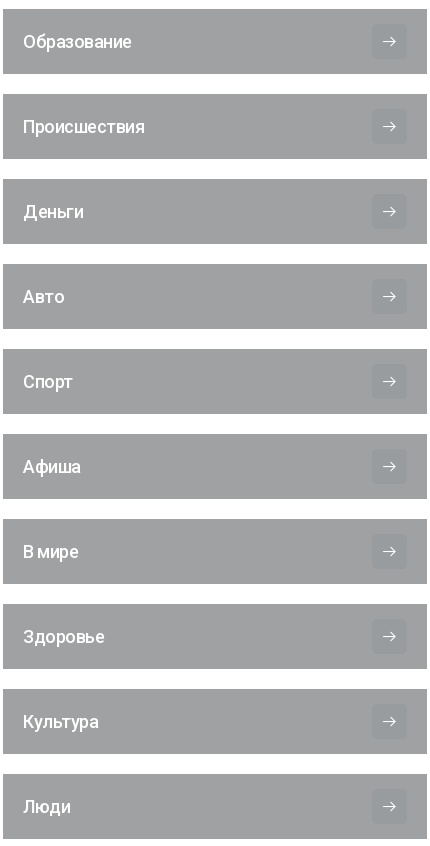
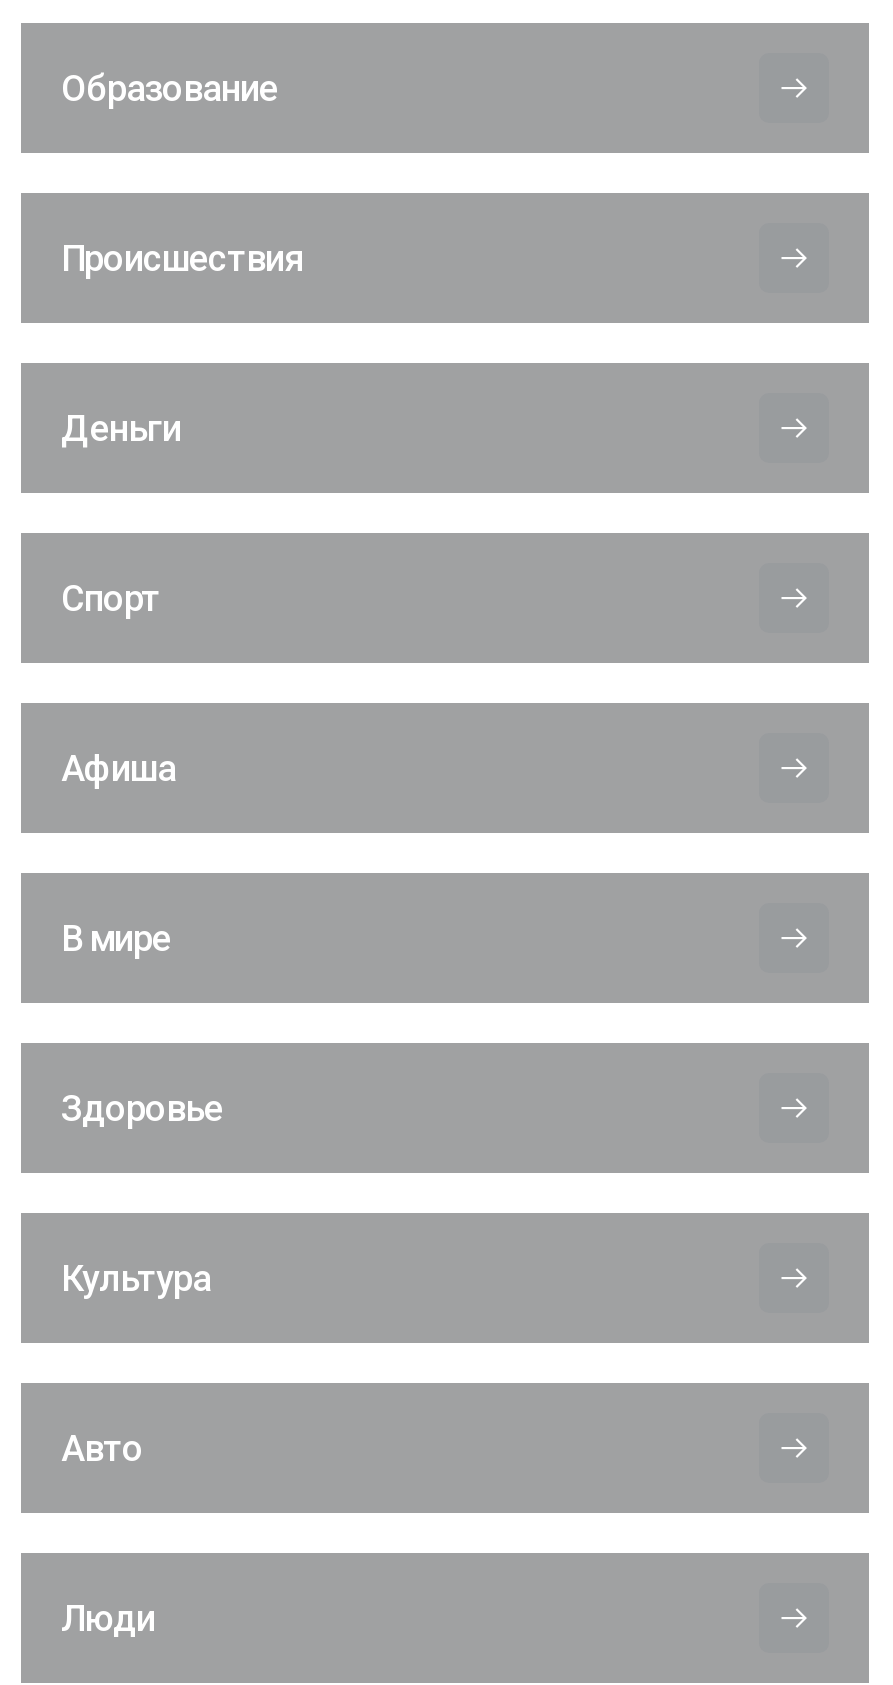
moved [23,285,64,306] -> [61,1426,143,1468]: Авто
moved [23,370,104,731] -> [61,576,223,1298]: Спорт | Афиша | В мире | Здоровье | Культура

